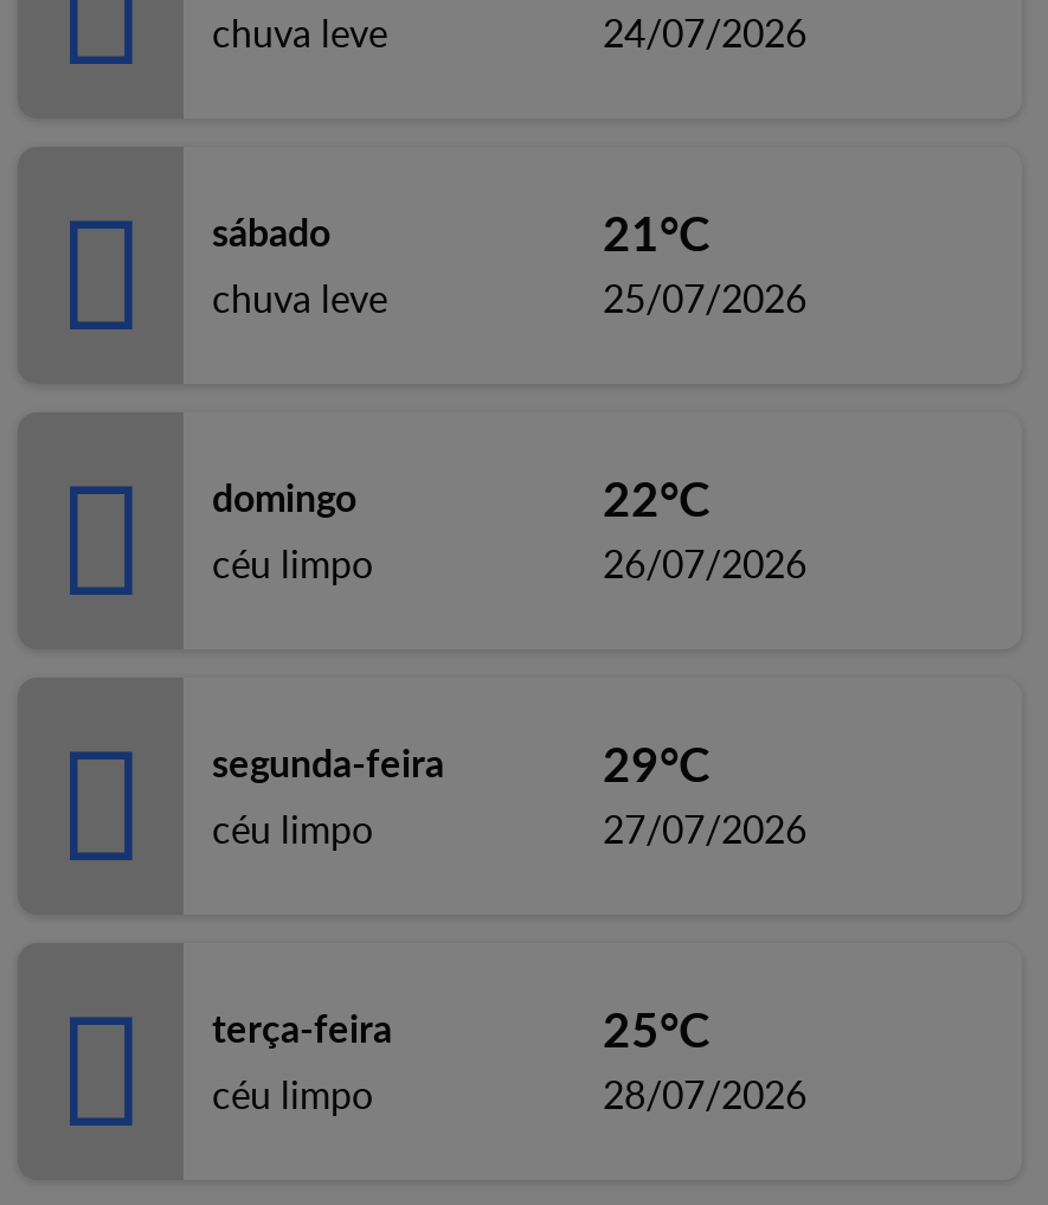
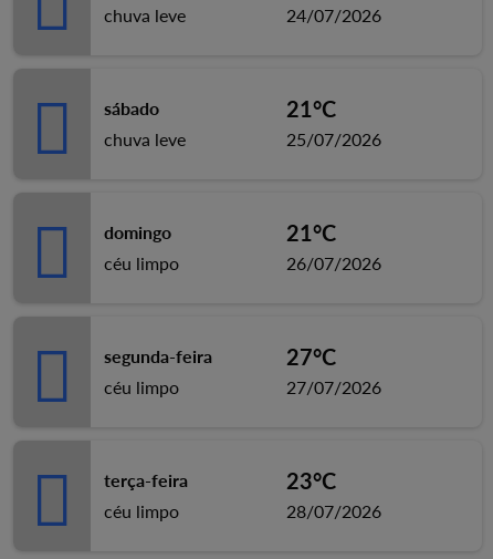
[603,469,709,526] 22°C -> [286,219,336,246] 21°C
[603,735,709,791] 29°C -> [286,343,336,370] 27°C
[603,1000,709,1057] 25°C -> [286,467,336,494] 23°C

